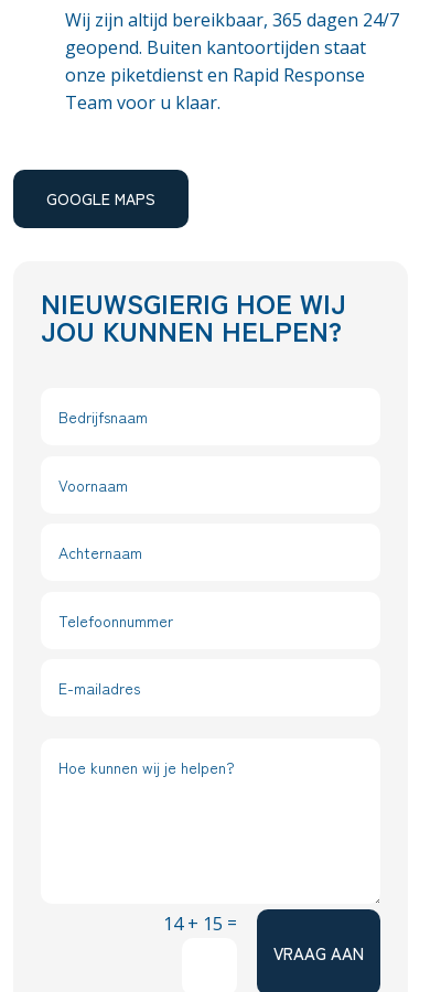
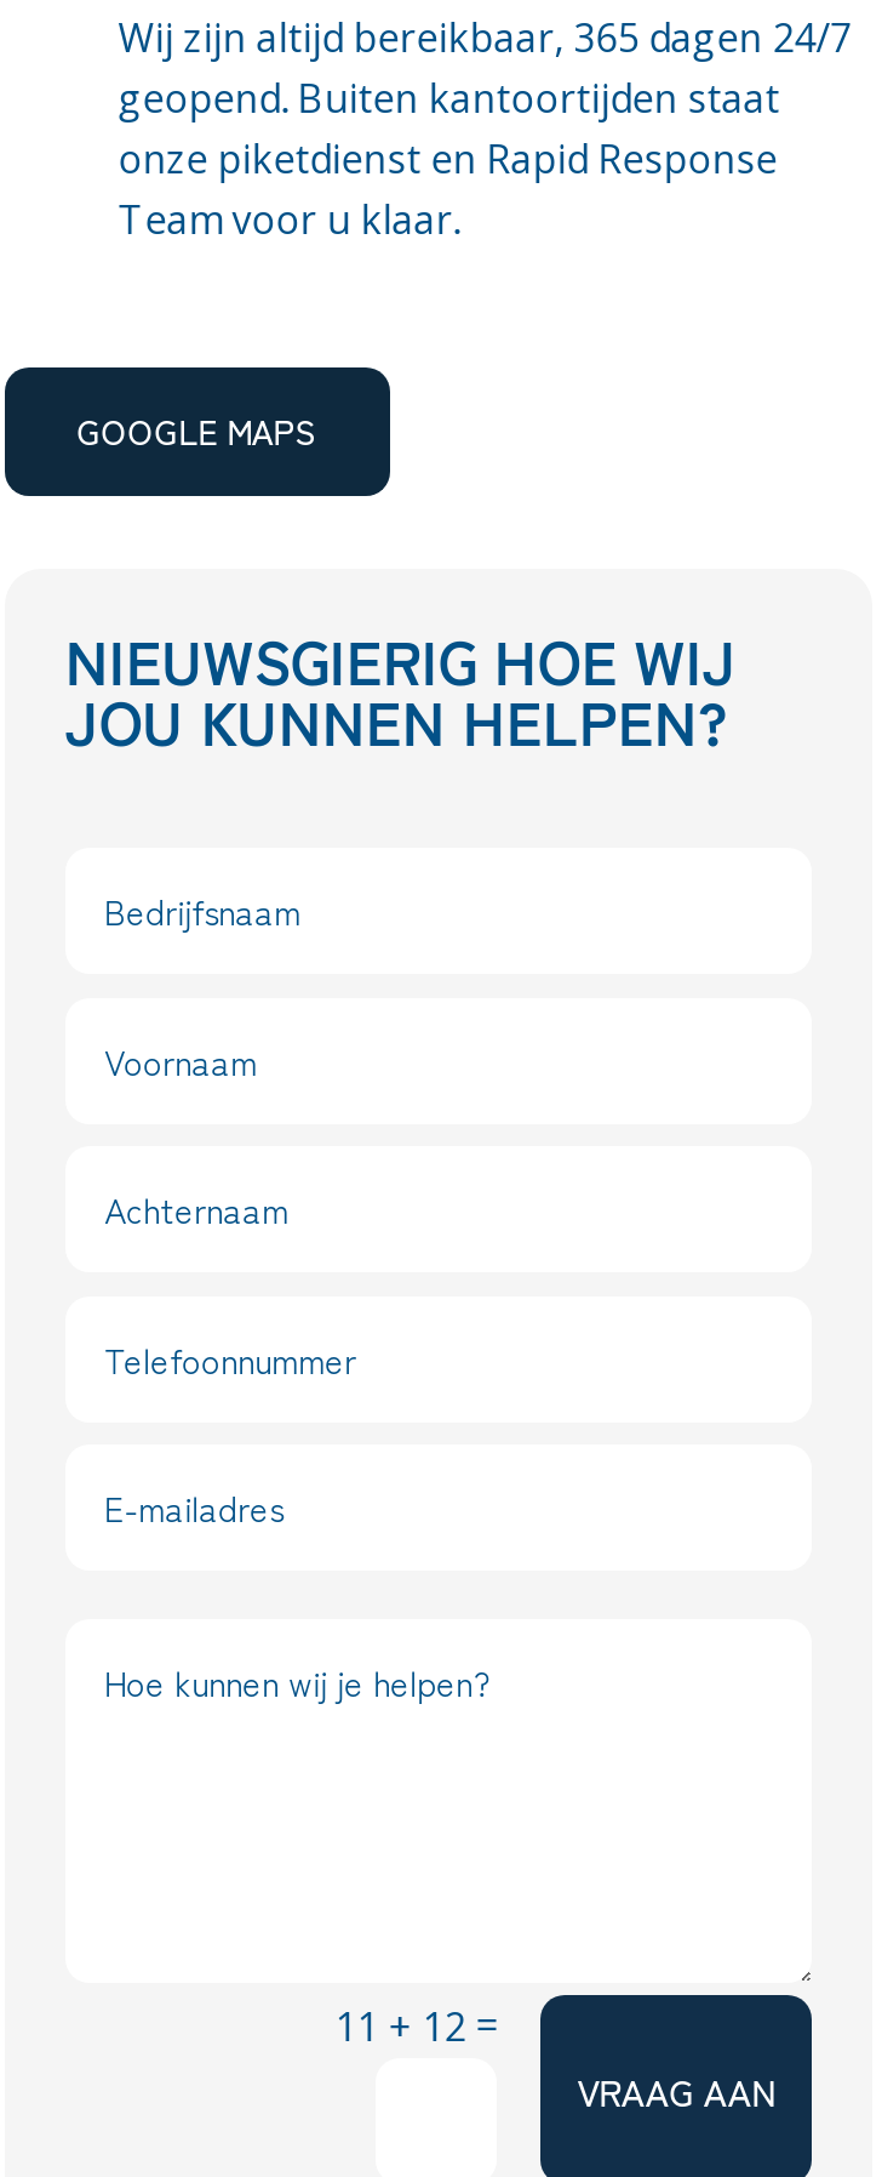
[163,911,237,936] 14 + 15 = -> [335,1998,497,2054] 11 + 12 =

